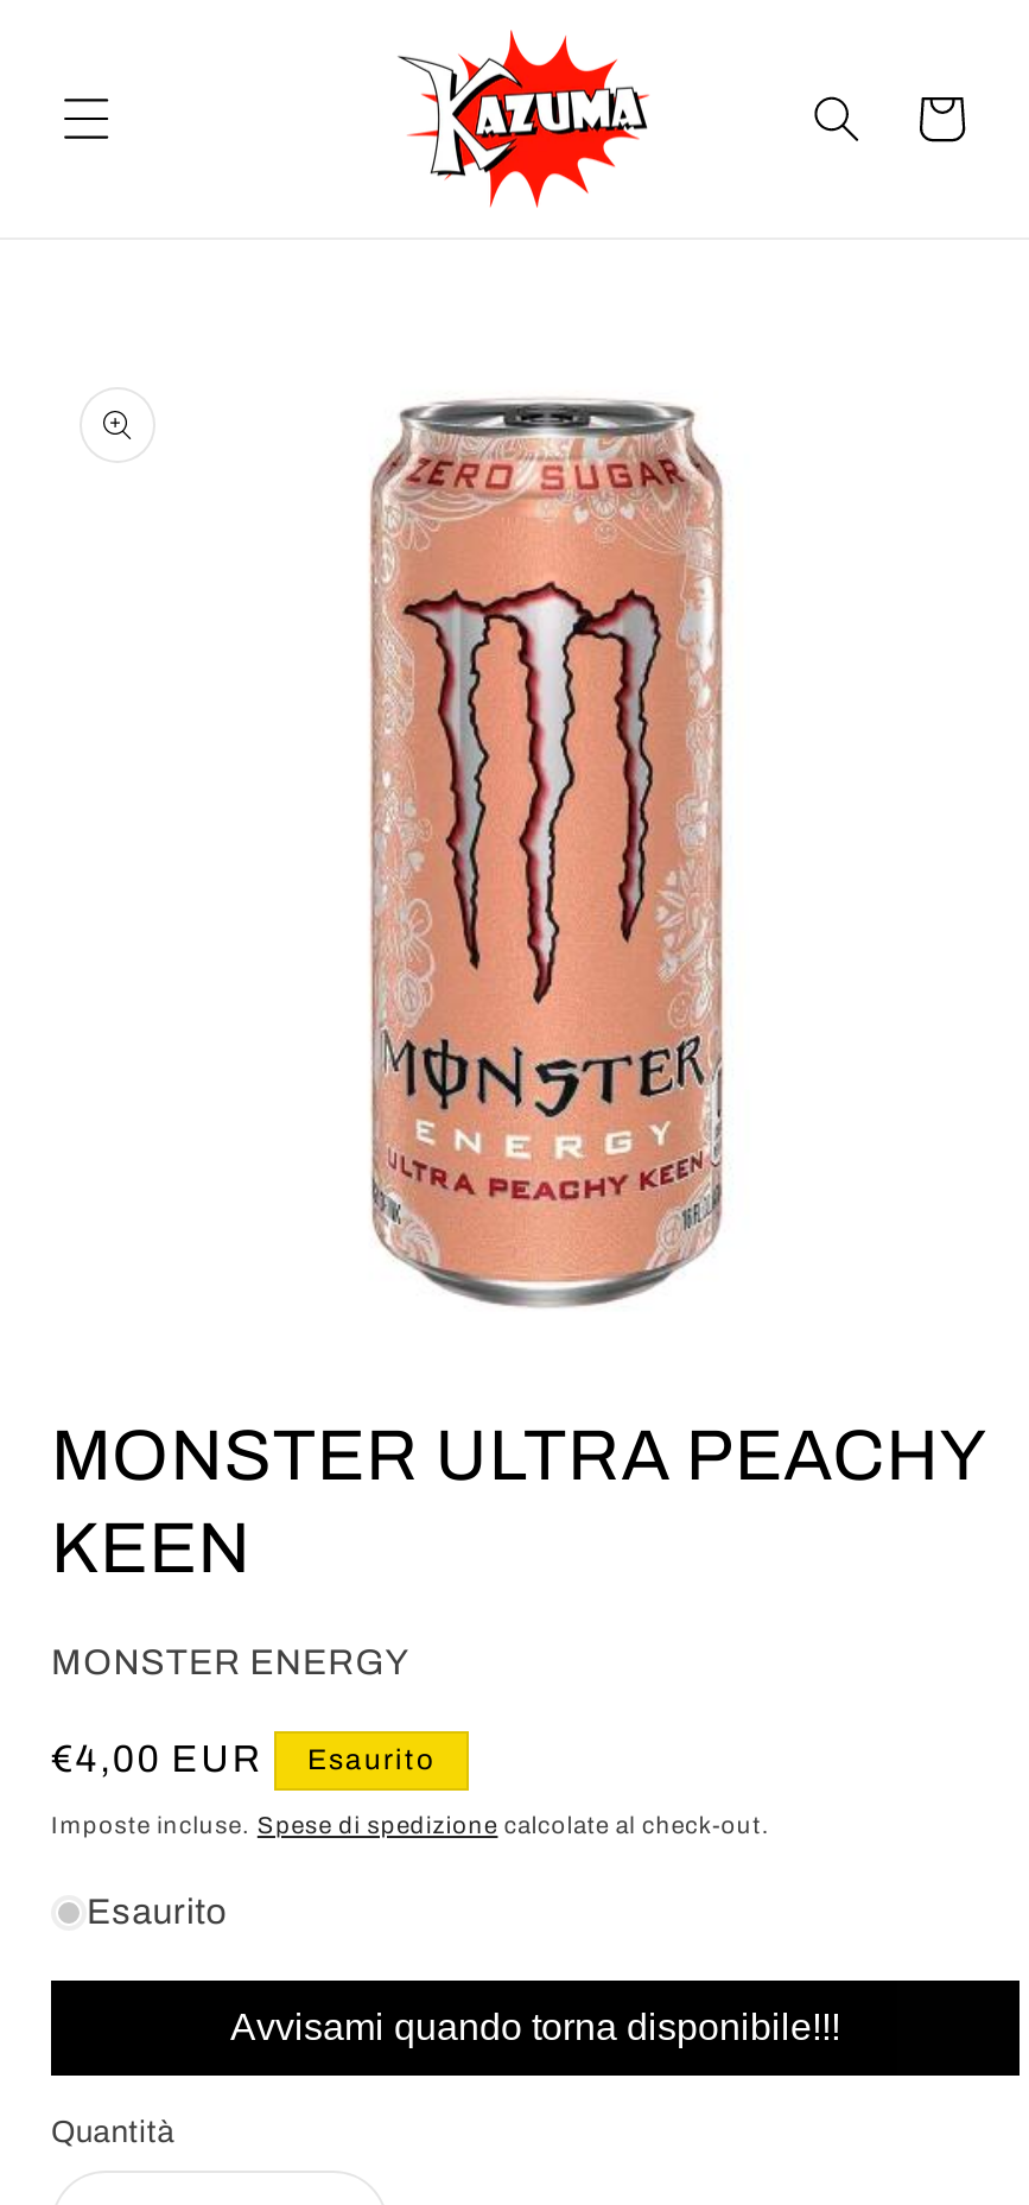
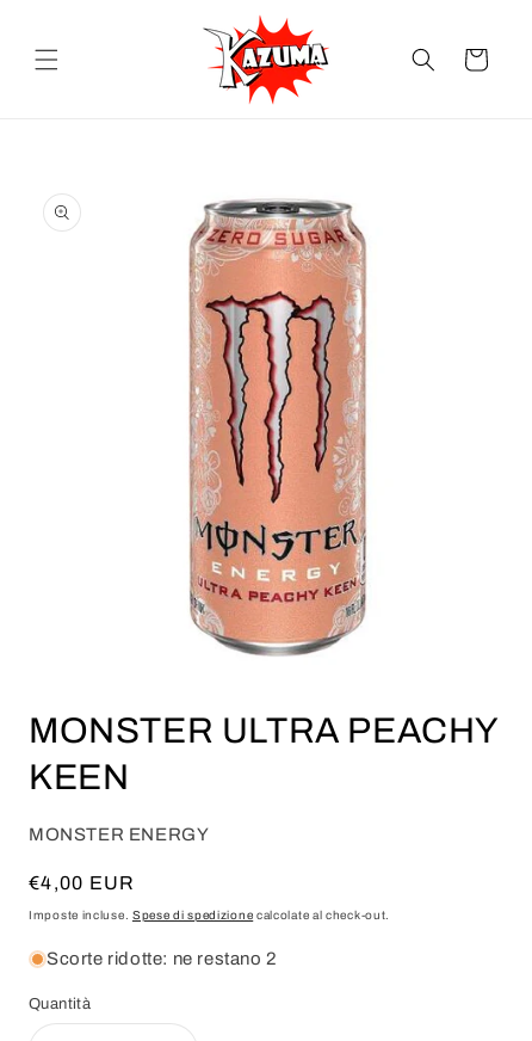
[307,1742,436,1775] Esaurito -> none
[87,1892,840,2046] Esaurito | Avvisami quando torna disponibile!!! -> [47,949,278,968] Scorte ridotte: ne restano 2

